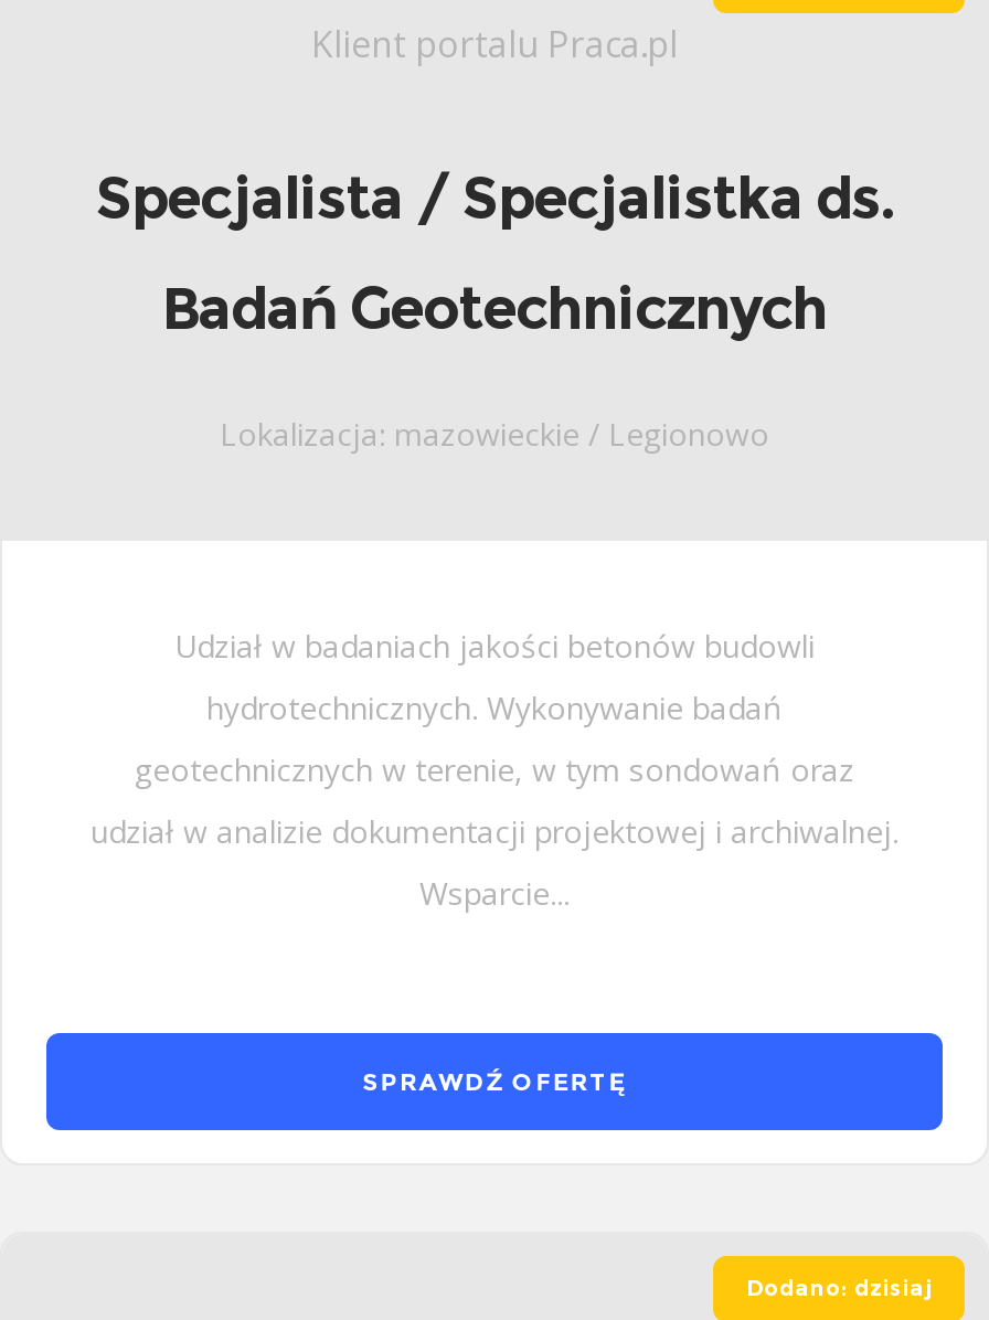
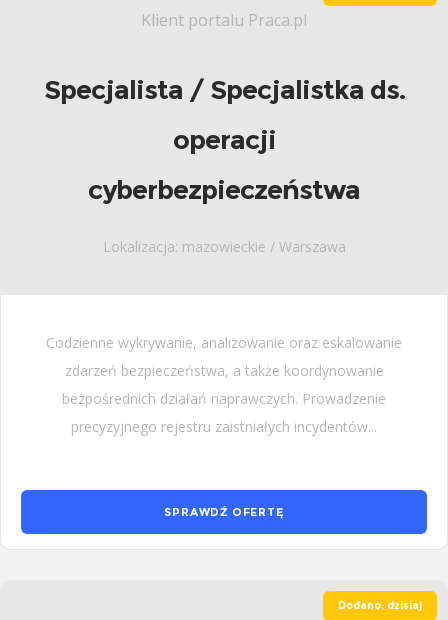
[162,274,827,344] Badań Geotechnicznych -> [172,124,275,156] operacji
[220,413,769,455] Lokalizacja: mazowieckie / Legionowo -> [88,174,360,206] cyberbezpieczeństwa
[174,625,815,667] Udział w badaniach jakości betonów budowli -> [102,237,345,256] Lokalizacja: mazowieckie / Warszawa
[206,686,783,728] hydrotechnicznych. Wykonywanie badań -> [46,333,402,352] Codzienne wykrywanie, analizowanie oraz eskalowanie
[135,748,854,790] geotechnicznych w terenie, w tym sondowań oraz -> [64,361,383,380] zdarzeń bezpieczeństwa, a także koordynowanie
[91,810,898,852] udział w analizie dokumentacji projektowej i archiwalnej. -> [62,389,386,408] bezpośrednich działań naprawczych. Prowadzenie
[419,872,570,914] Wsparcie... -> [71,417,377,436] precyzyjnego rejestru zaistniałych incydentów...

